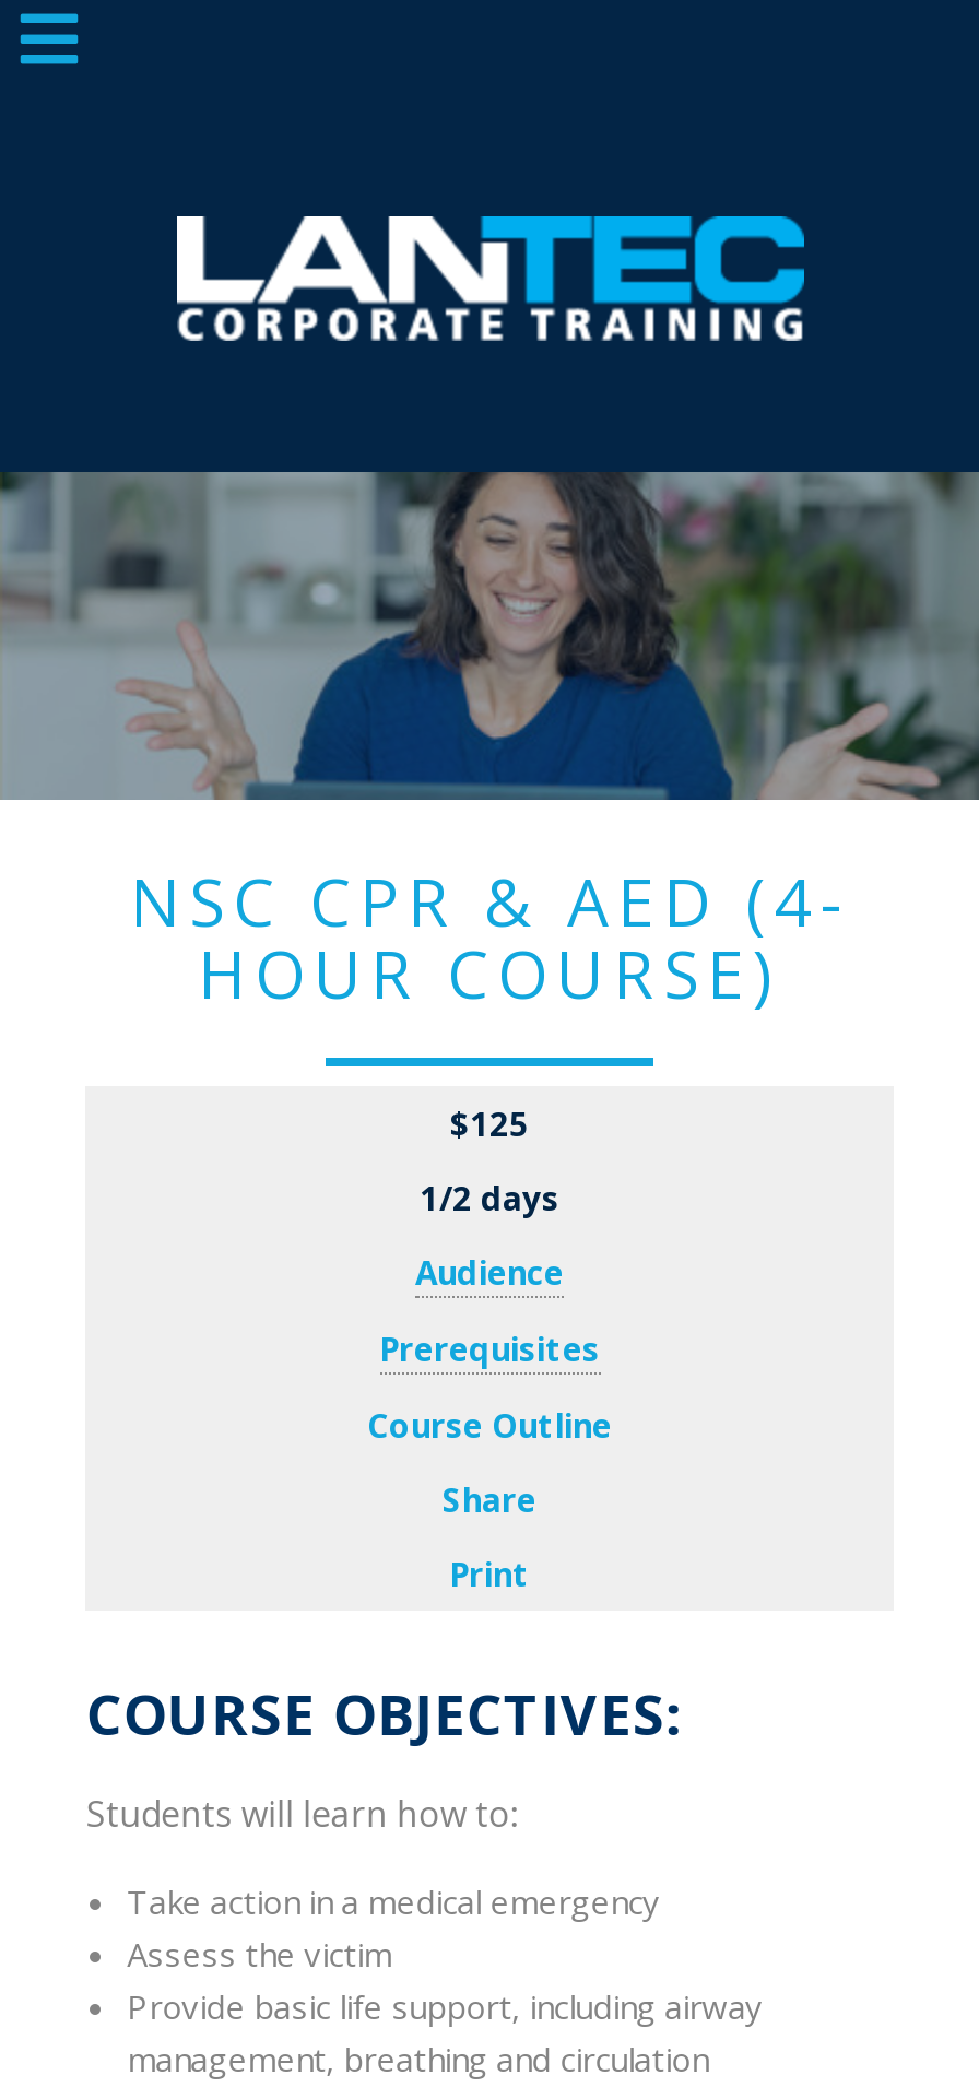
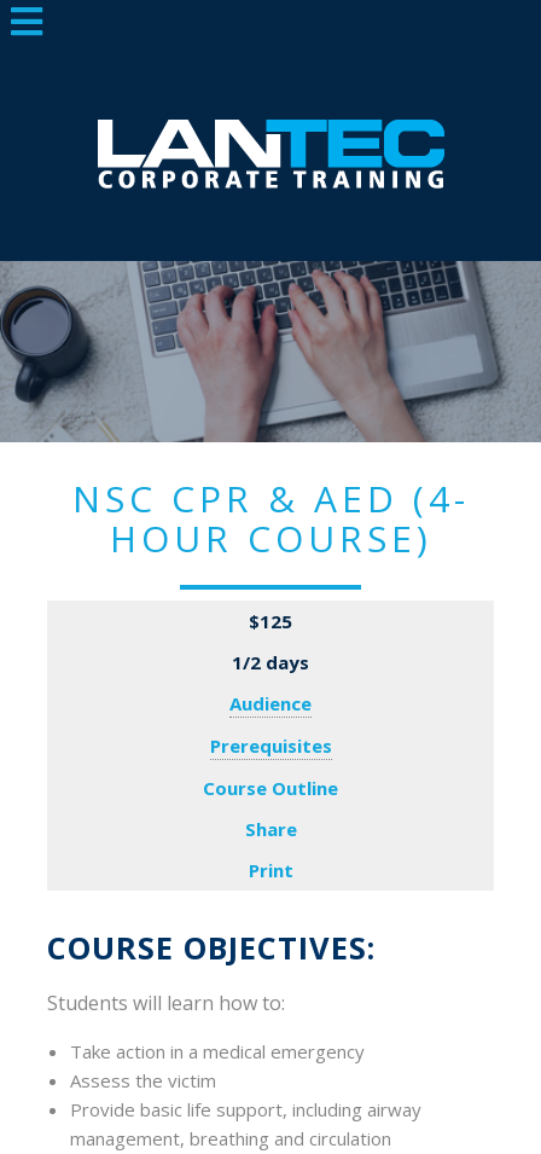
[7,470,972,802] [image] -> [4,260,537,443] [image]

